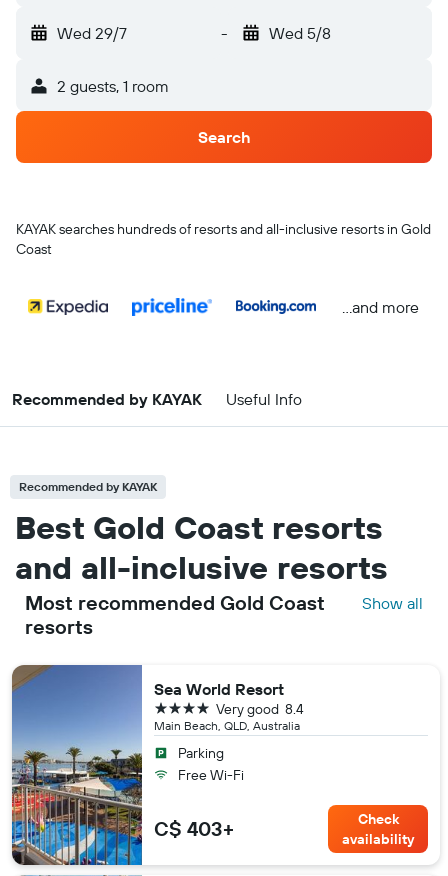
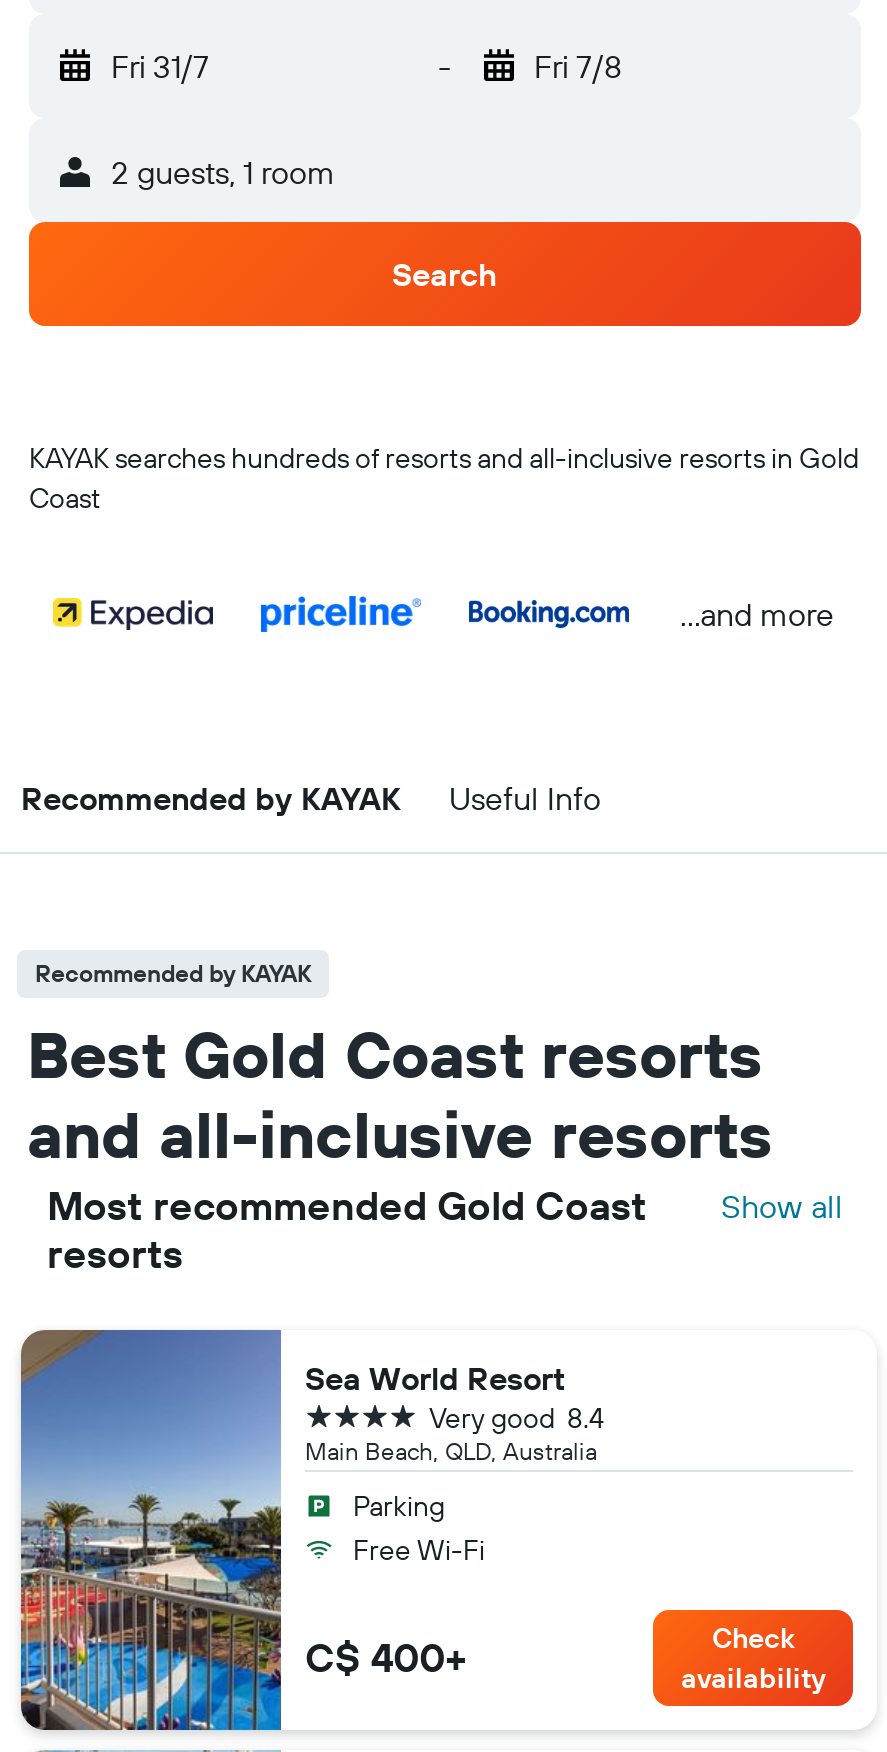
[57,23,127,43] Wed 29/7 -> [111,46,209,86] Fri 31/7
[268,23,330,43] Wed 5/8 -> [534,46,622,86] Fri 7/8
[154,816,234,841] C$ 403+ -> [305,1632,467,1682] C$ 400+

